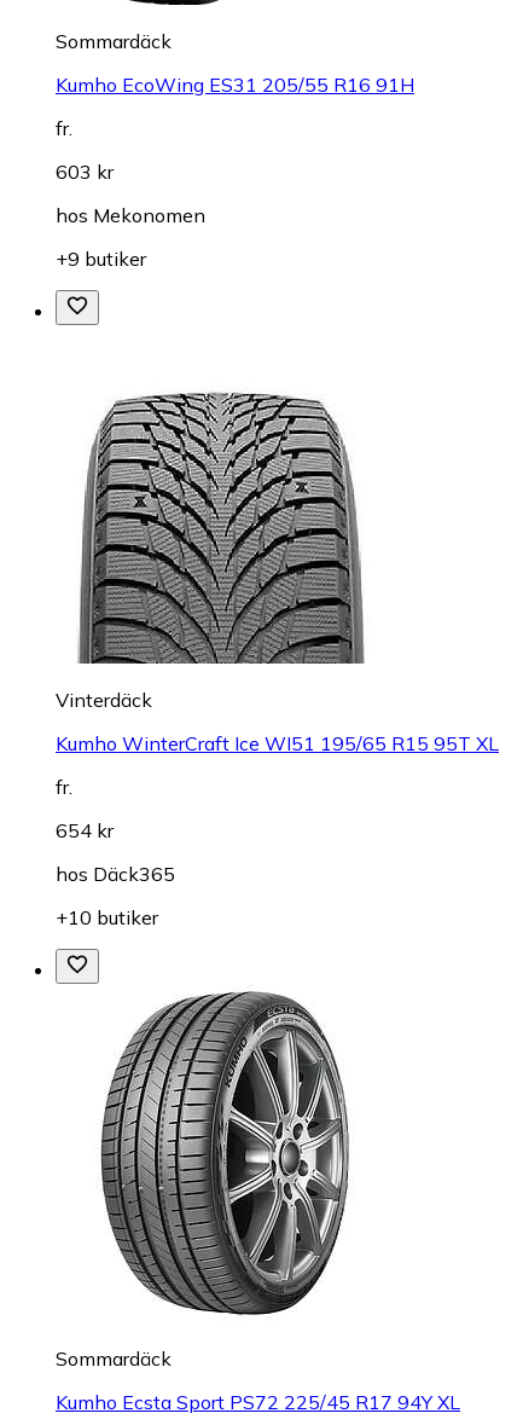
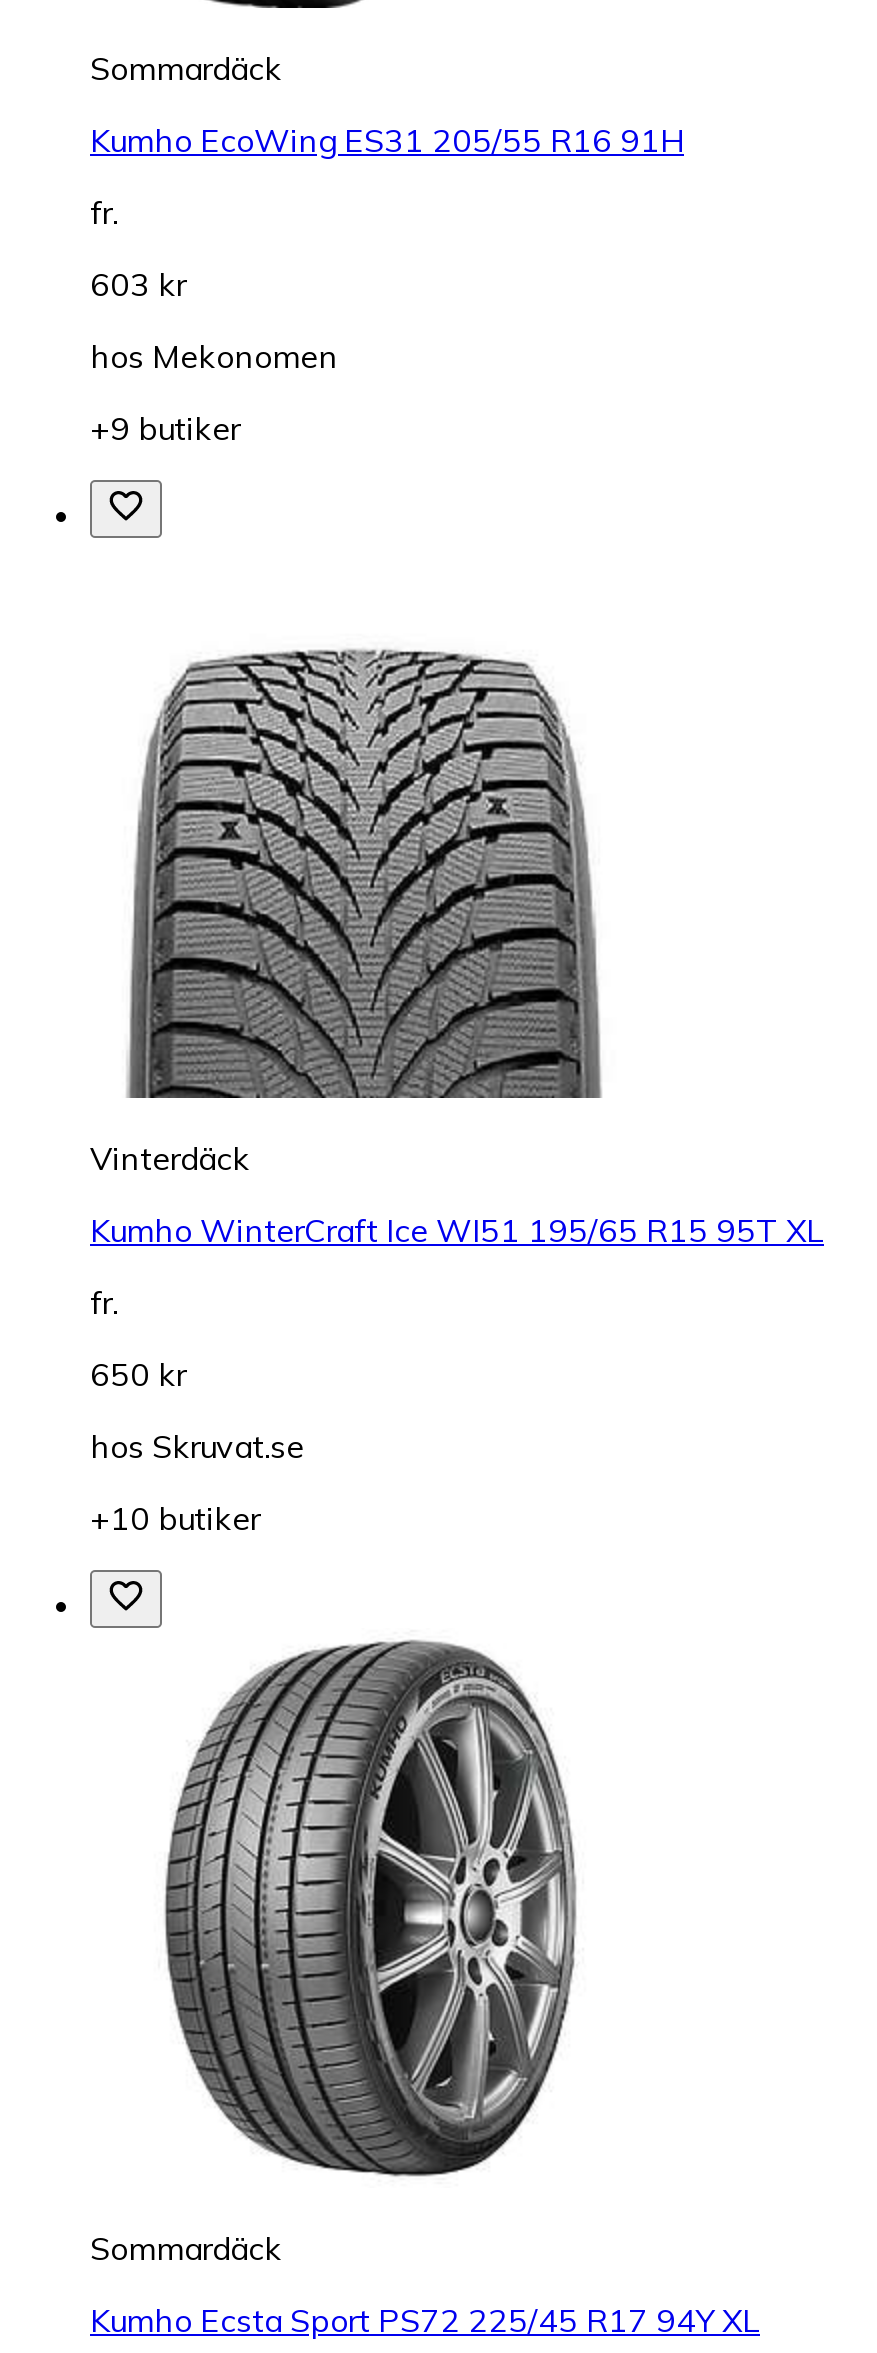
[56,819,114,843] 654 kr -> [90,1355,186,1395] 650 kr
[56,862,175,886] hos Däck365 -> [90,1427,304,1467] hos Skruvat.se

